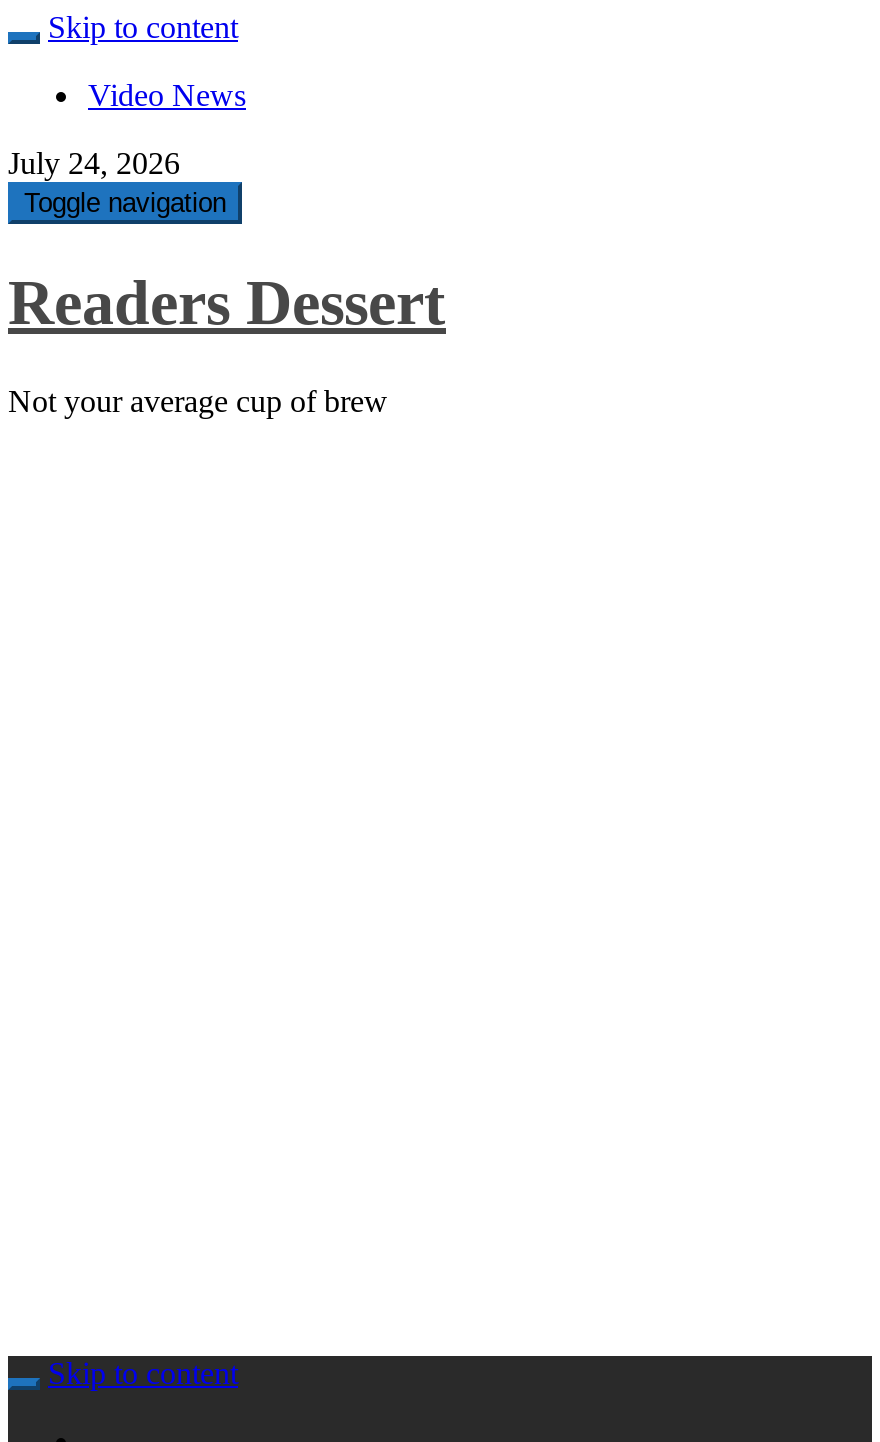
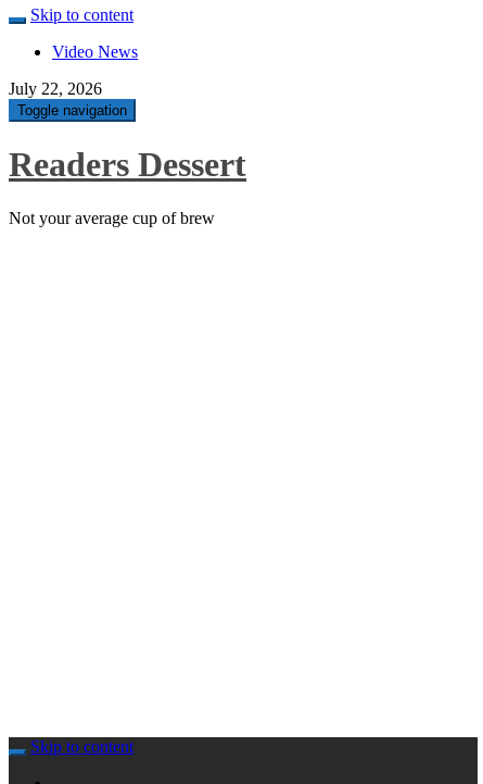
[8,146,180,180] July 24, 2026 -> [9,79,102,98] July 22, 2026

